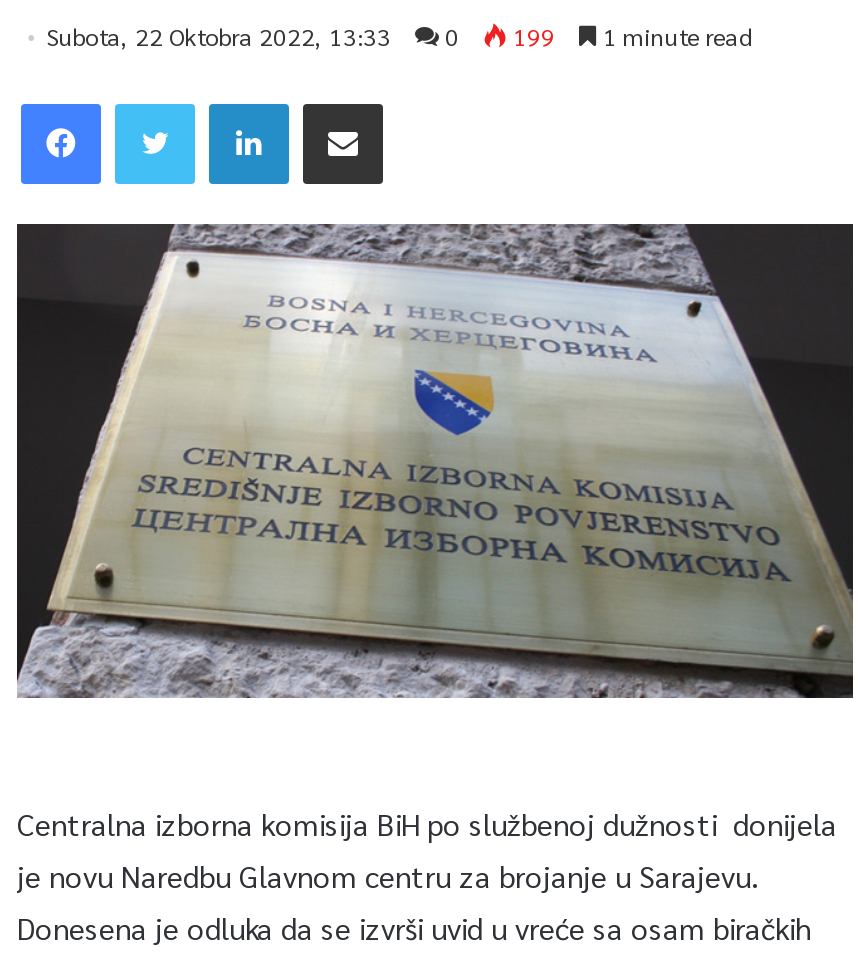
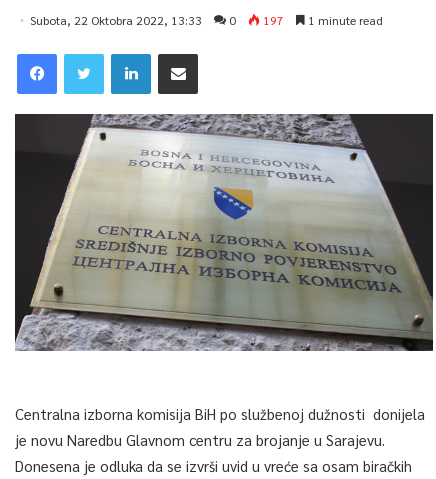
[47,19,753,51] Subota, 22 Oktobra 2022, 13:33 0 199 1 minute read -> [30,12,383,28] Subota, 22 Oktobra 2022, 13:33 0 197 1 minute read

